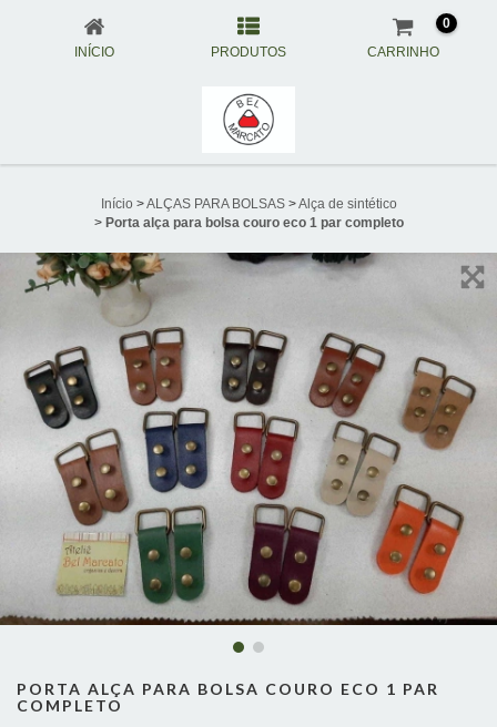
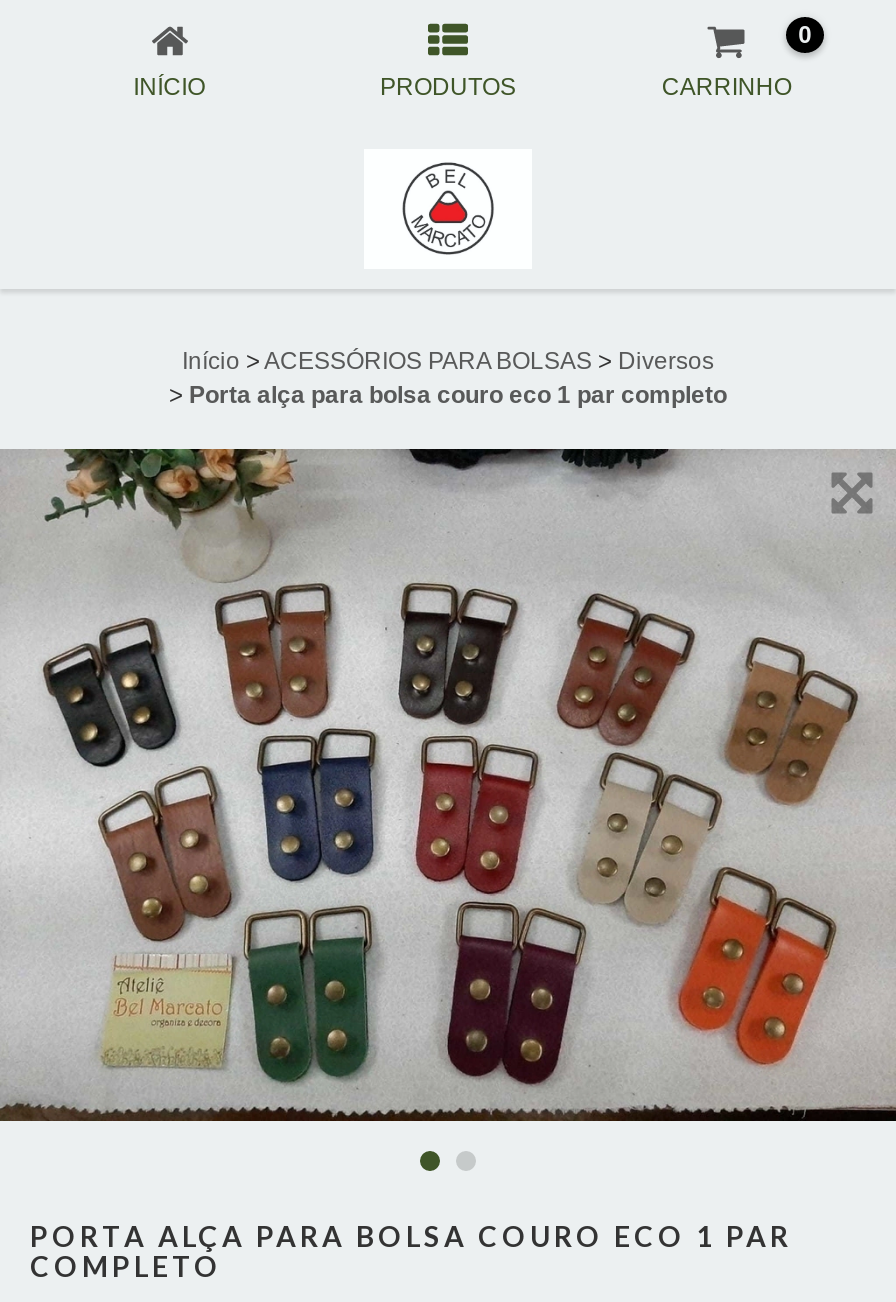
[100,196,397,212] Início > ALÇAS PARA BOLSAS > Alça de sintético -> [182,347,714,375] Início > ACESSÓRIOS PARA BOLSAS > Diversos

